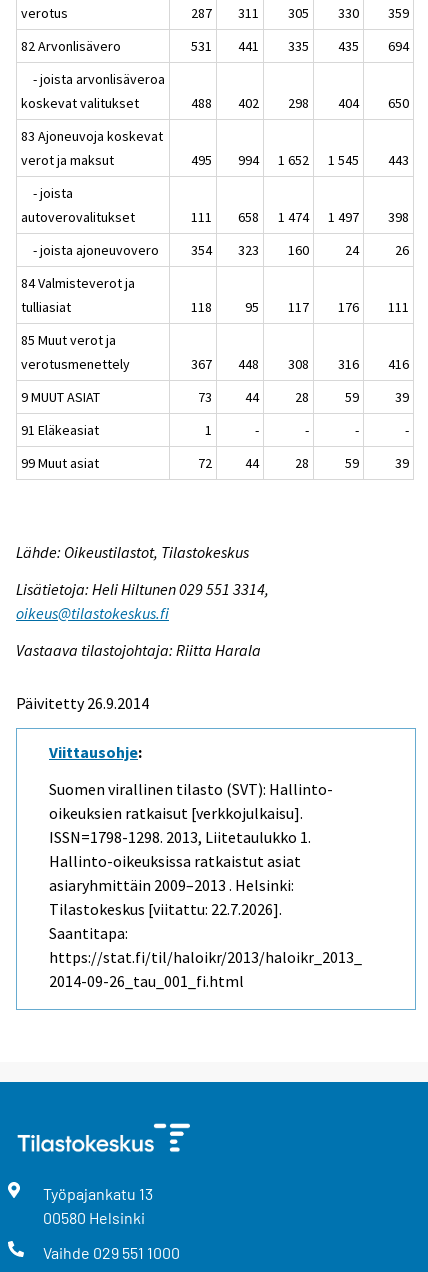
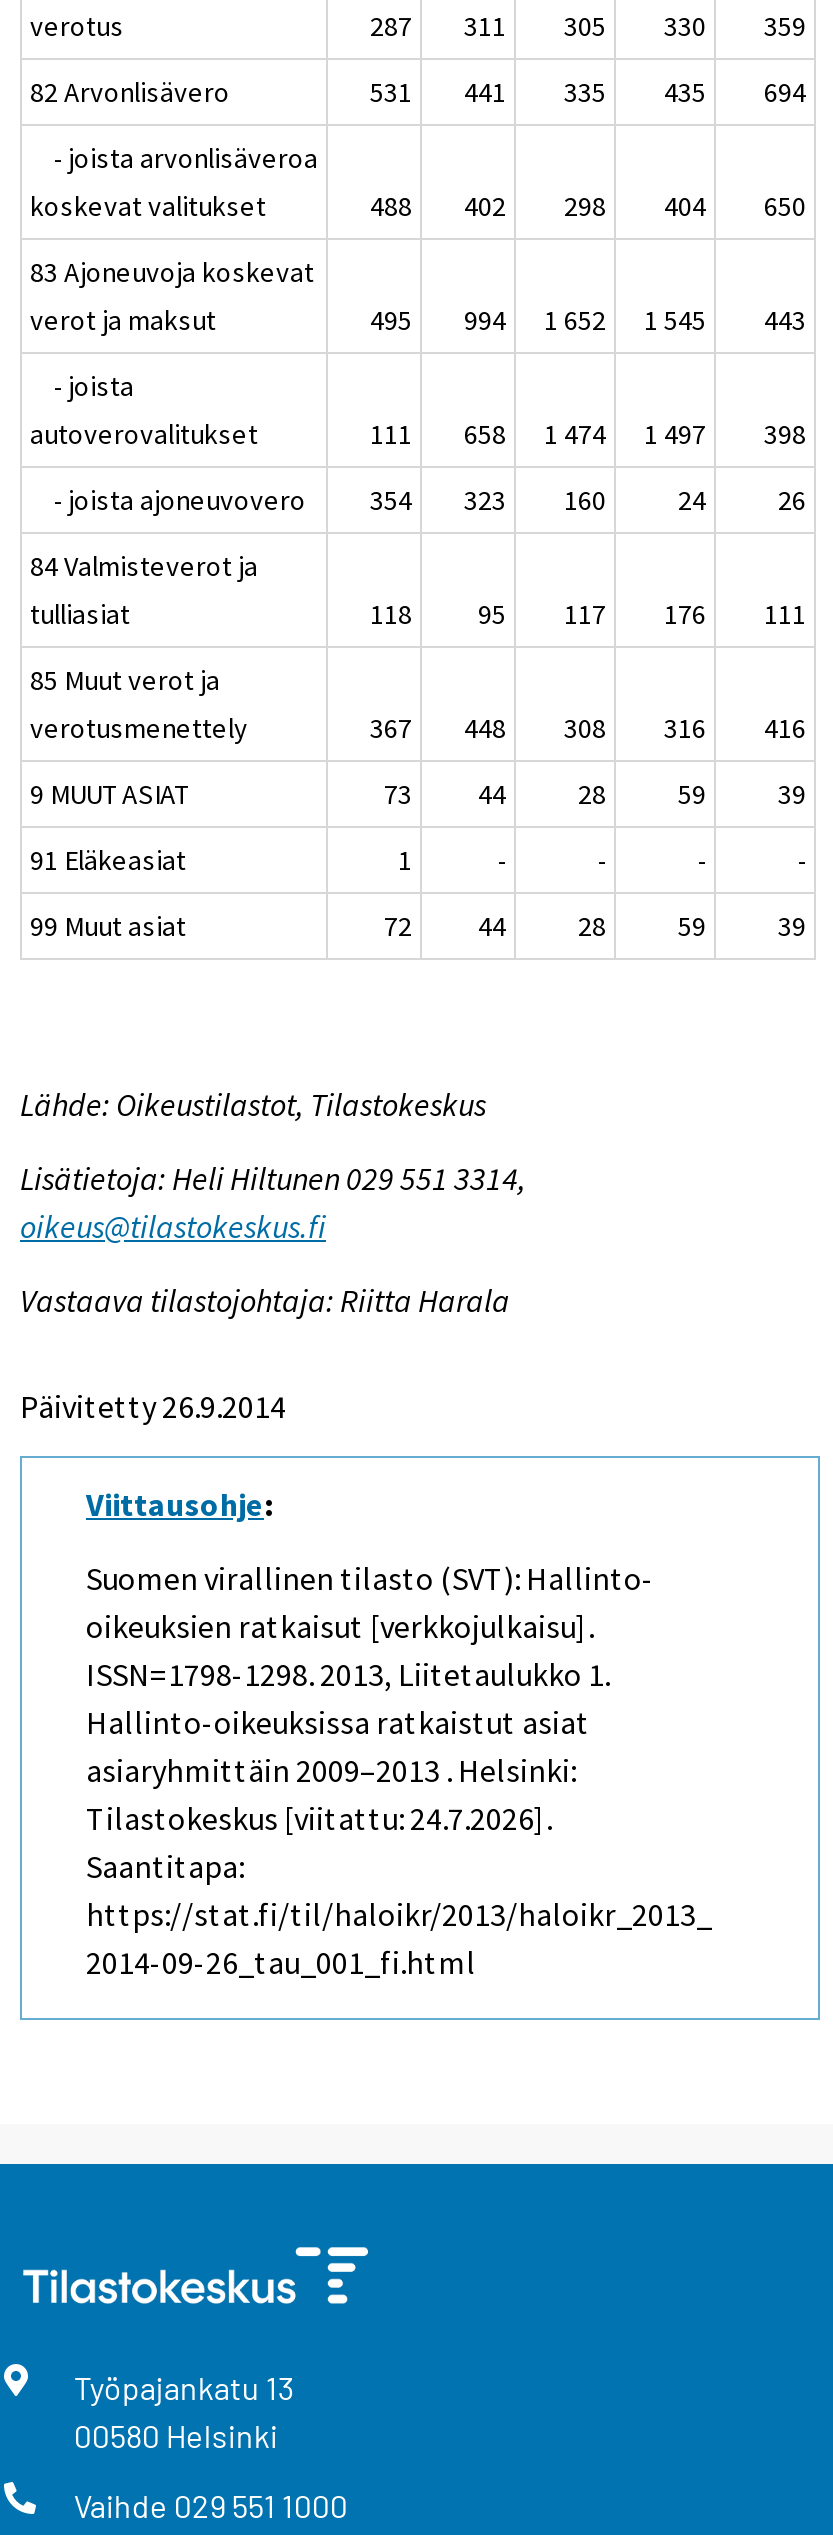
[49,899,282,919] Tilastokeskus [viitattu: 22.7.2026]. -> [86,1797,552,1837] Tilastokeskus [viitattu: 24.7.2026].

